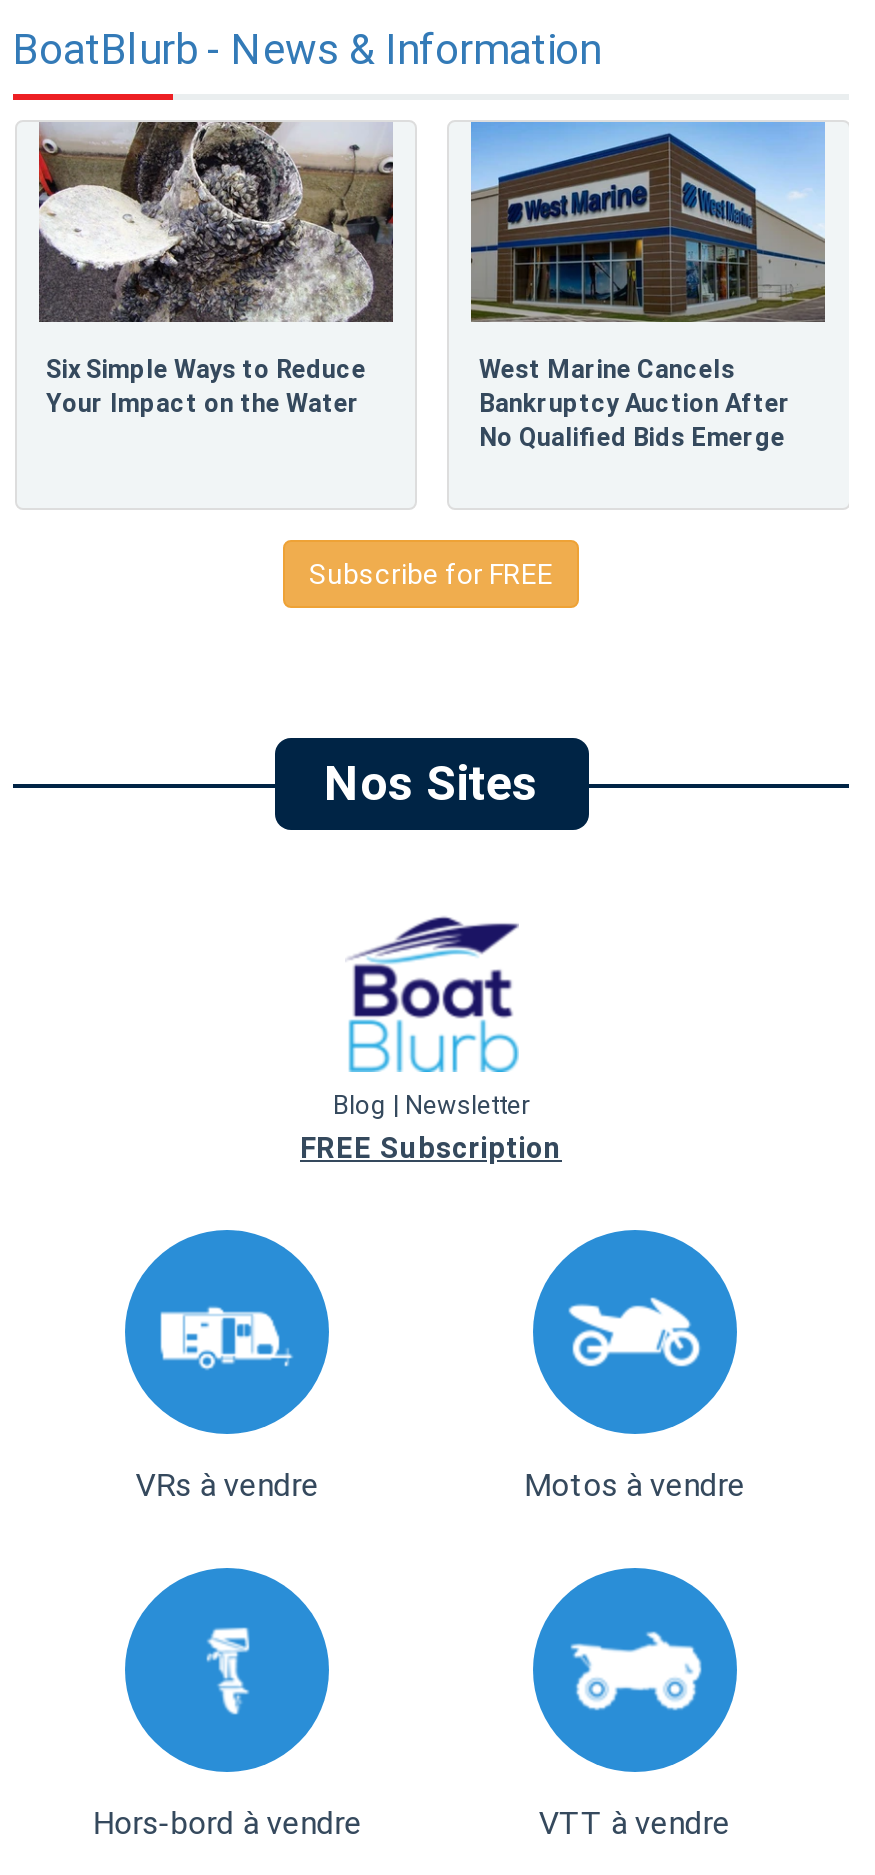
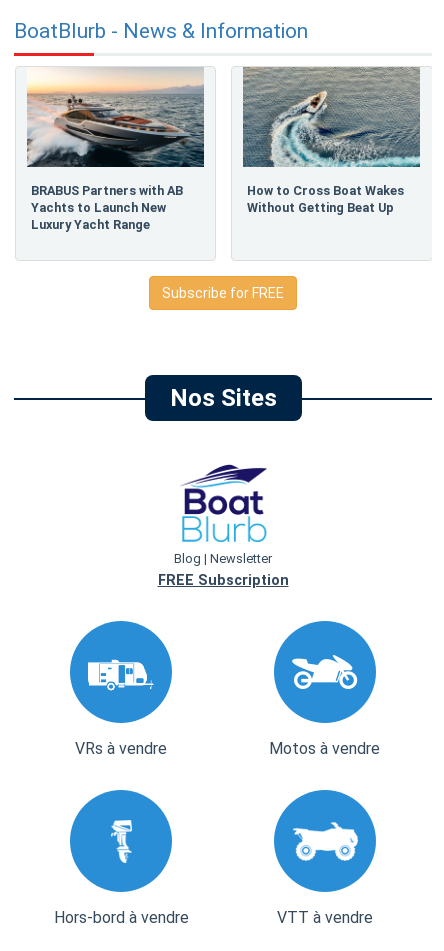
[37,120,395,418] [image] | Six Simple Ways to Reduce | Your Impact on the Water -> [27,67,204,232] [image] | BRABUS Partners with AB | Yachts to Launch New | Luxury Yacht Range
[469,120,827,452] [image] | West Marine Cancels | Bankruptcy Auction After | No Qualified Bids Emerge -> [242,66,421,215] [image] | How to Cross Boat Wakes | Without Getting Beat Up

